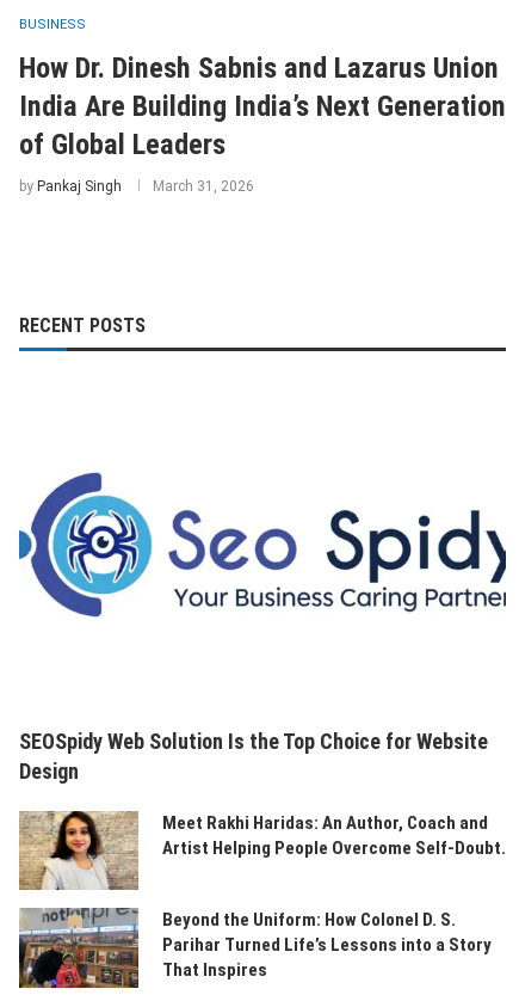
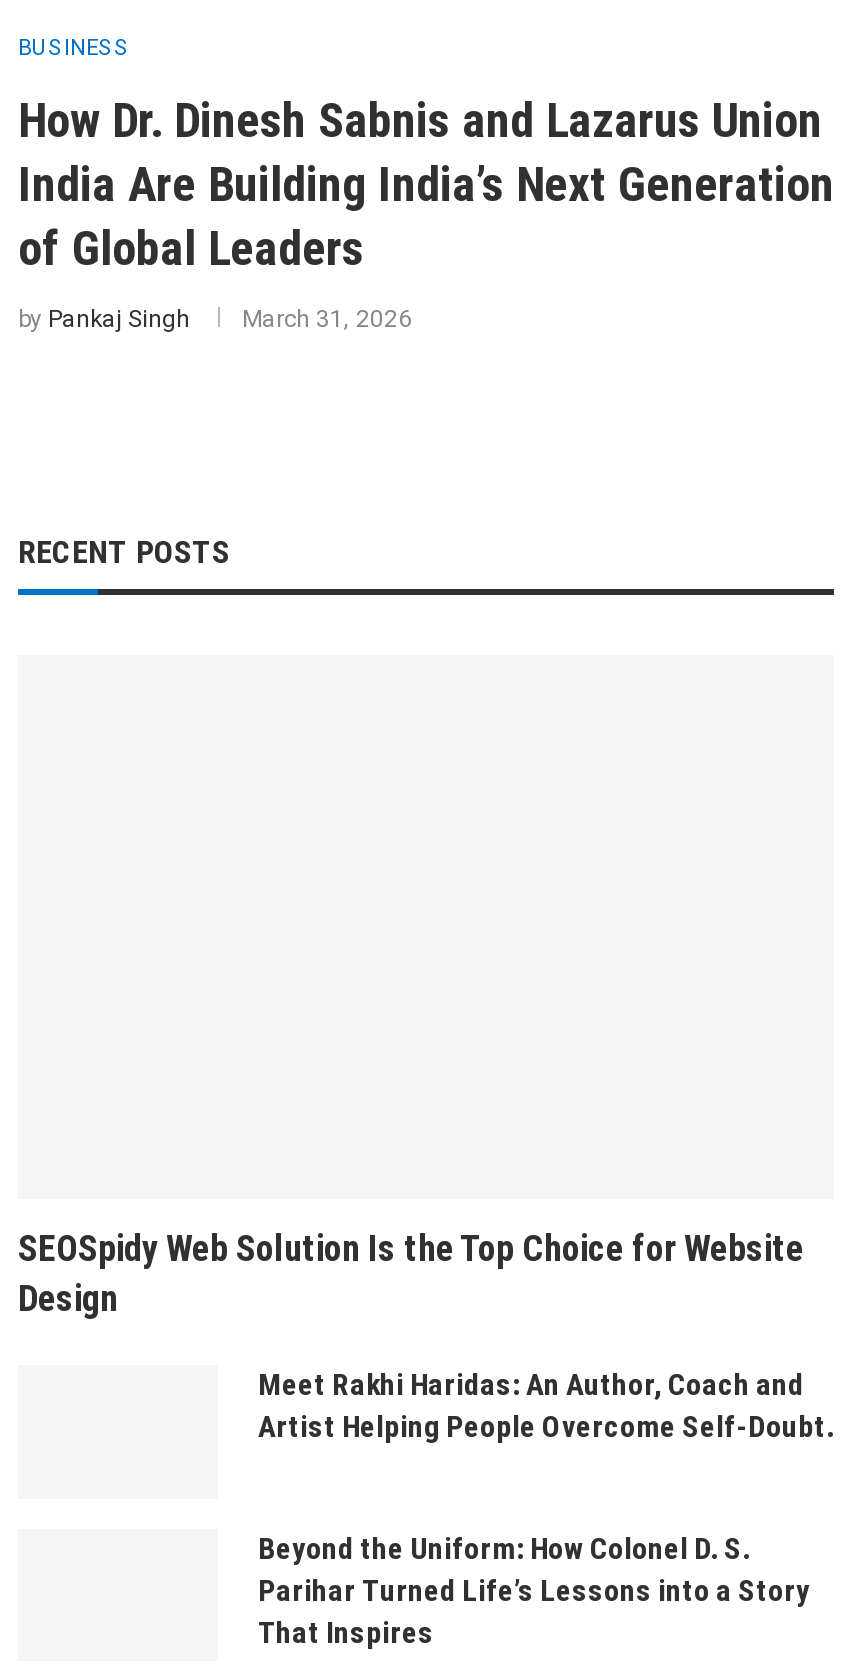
[18,472,153,618] [image] -> none
[168,509,507,613] [image] -> none
[18,810,140,891] [image] -> none
[18,907,140,989] [image] -> none

